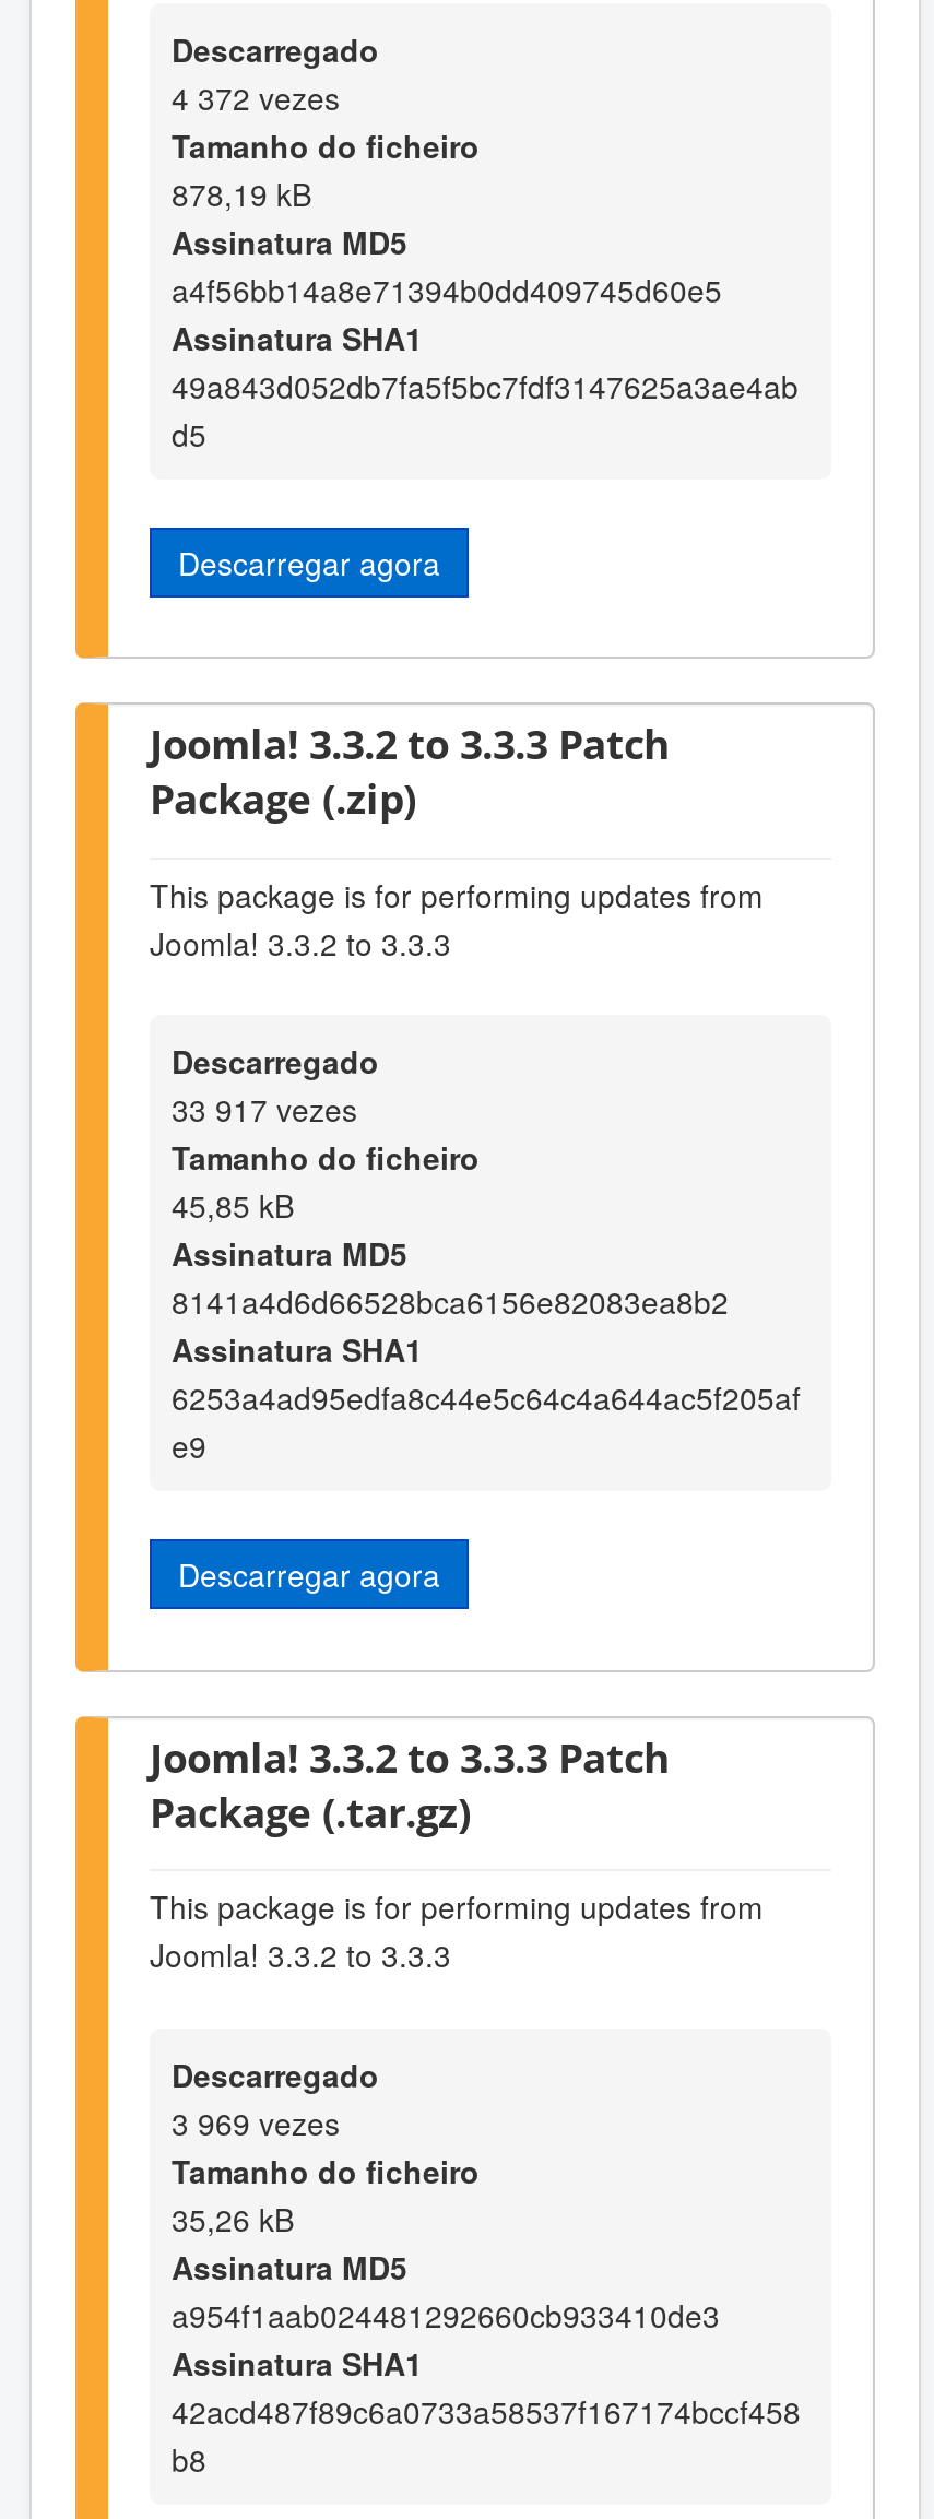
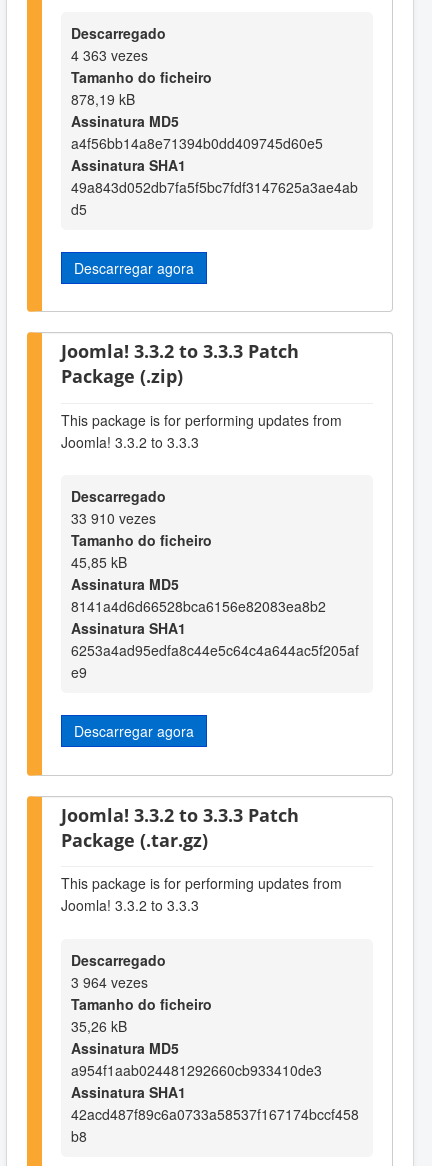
[172,76,340,119] 4 372 vezes -> [71,45,148,65] 4 363 vezes
[172,1088,357,1132] 33 917 vezes -> [71,508,156,528] 33 910 vezes
[172,2100,340,2144] 3 969 vezes -> [71,972,148,992] 3 964 vezes

